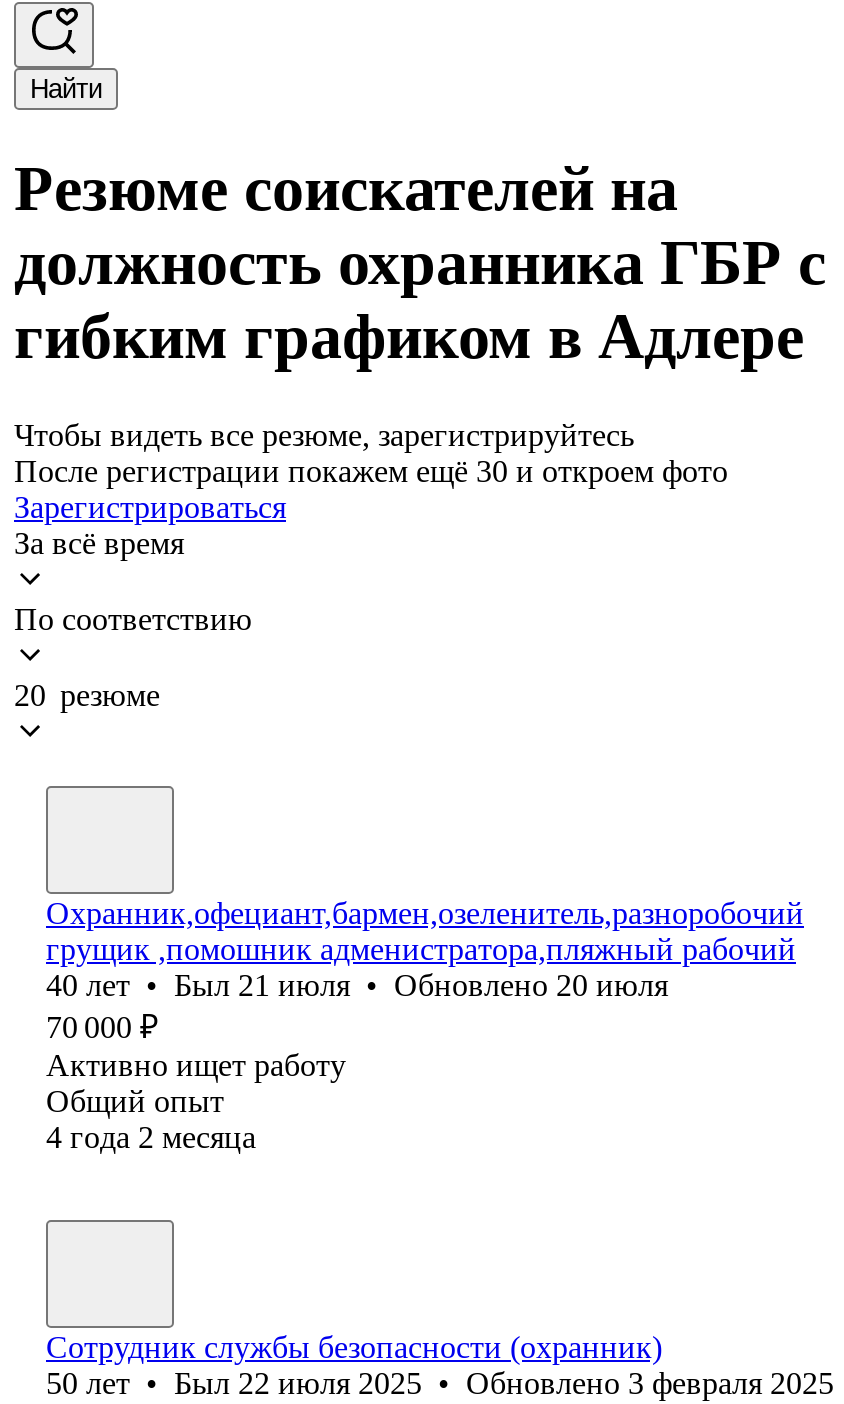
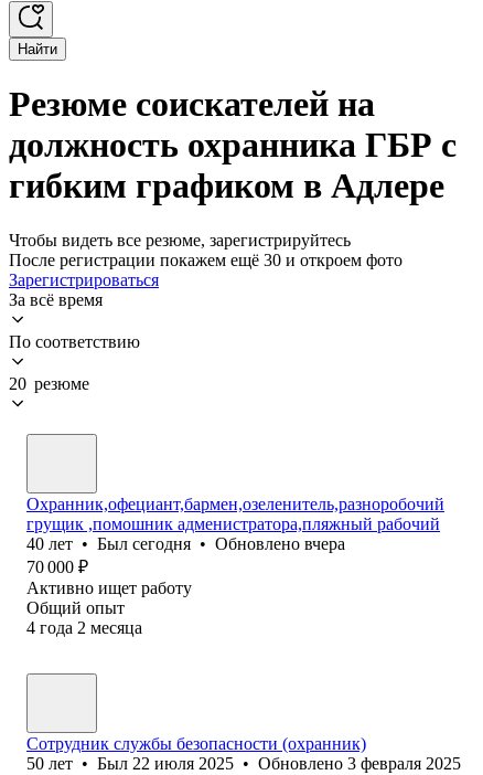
[46,968,668,1002] 40 лет • Был 21 июля • Обновлено 20 июля -> [26,534,345,553] 40 лет • Был сегодня • Обновлено вчера

